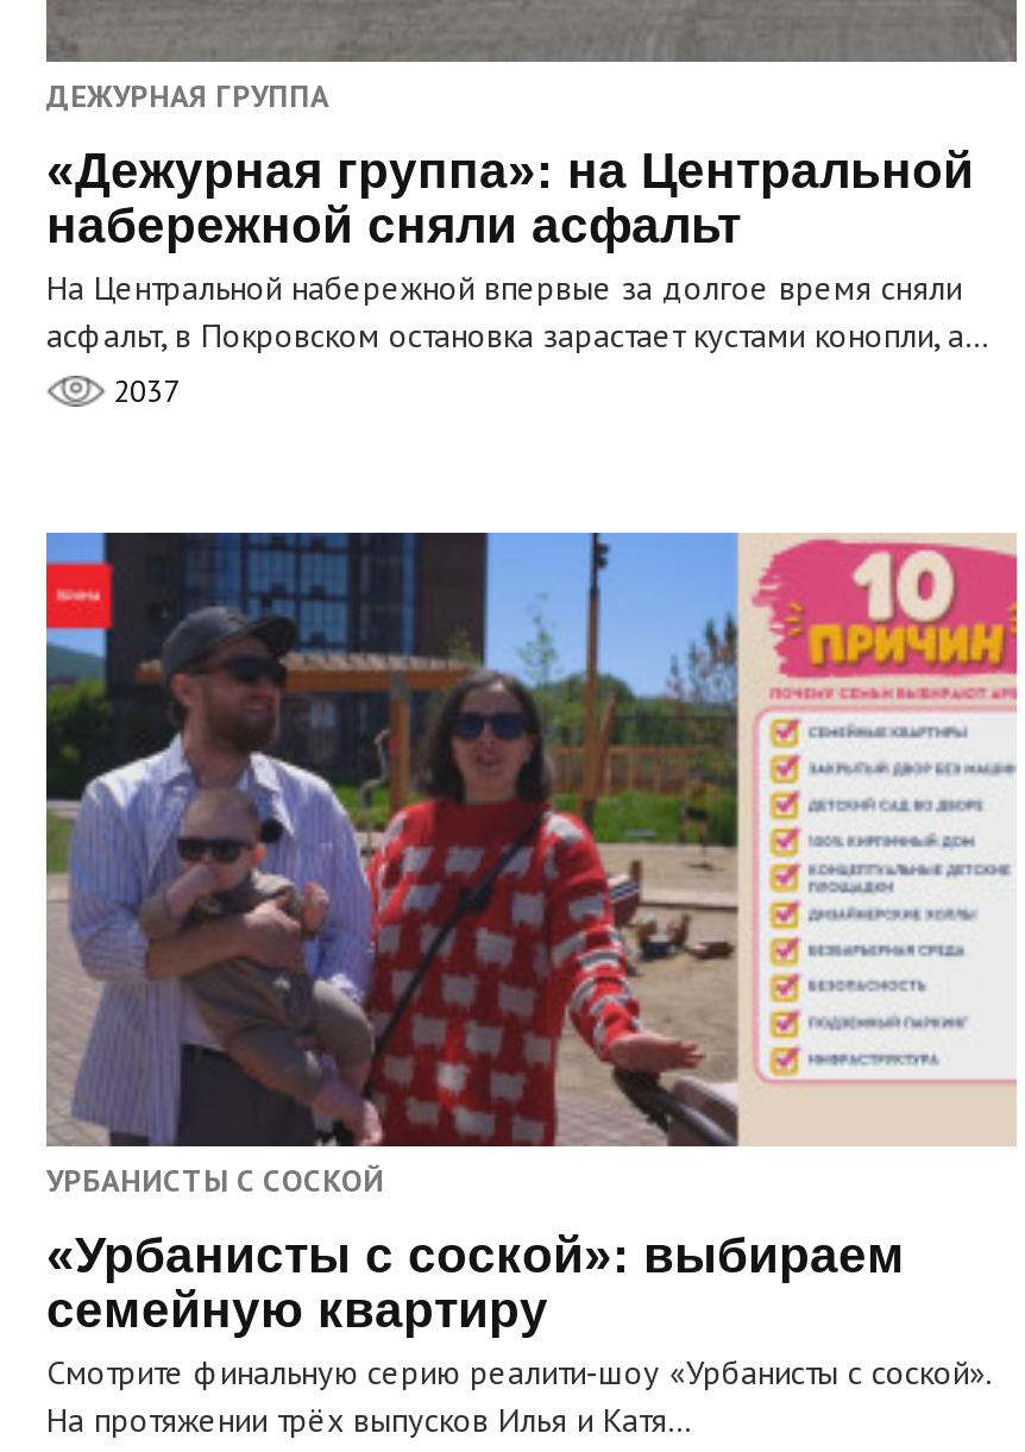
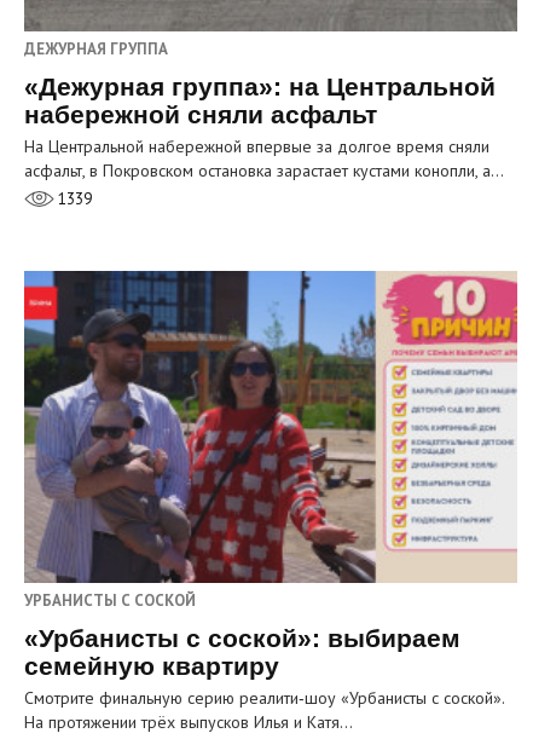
[106,371,180,411] 2037 -> [54,189,92,209] 1339

